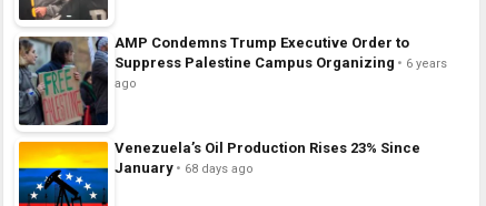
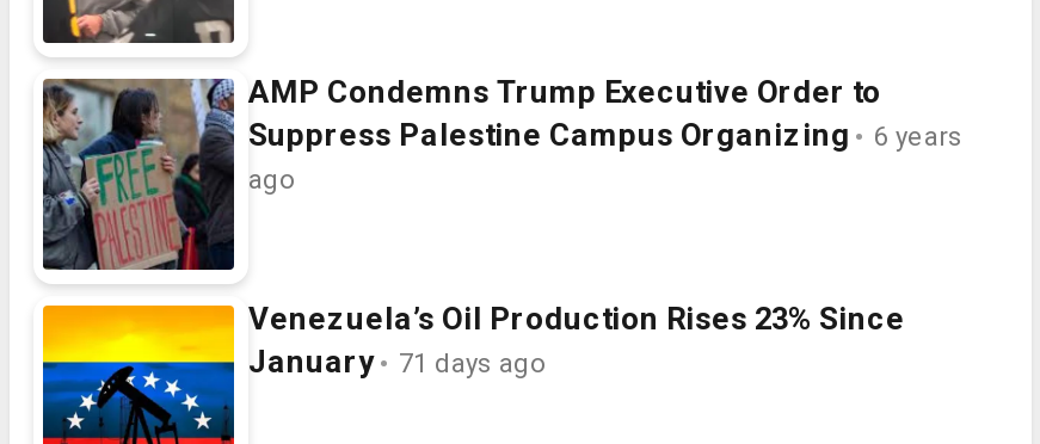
[115,160,254,176] January 68 days ago -> [248,344,547,380] January 71 days ago

